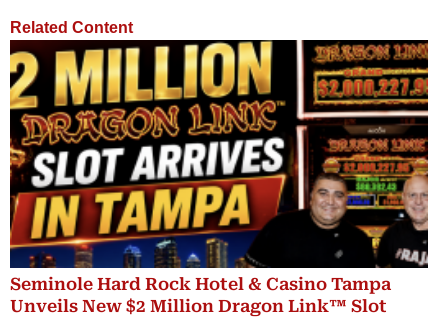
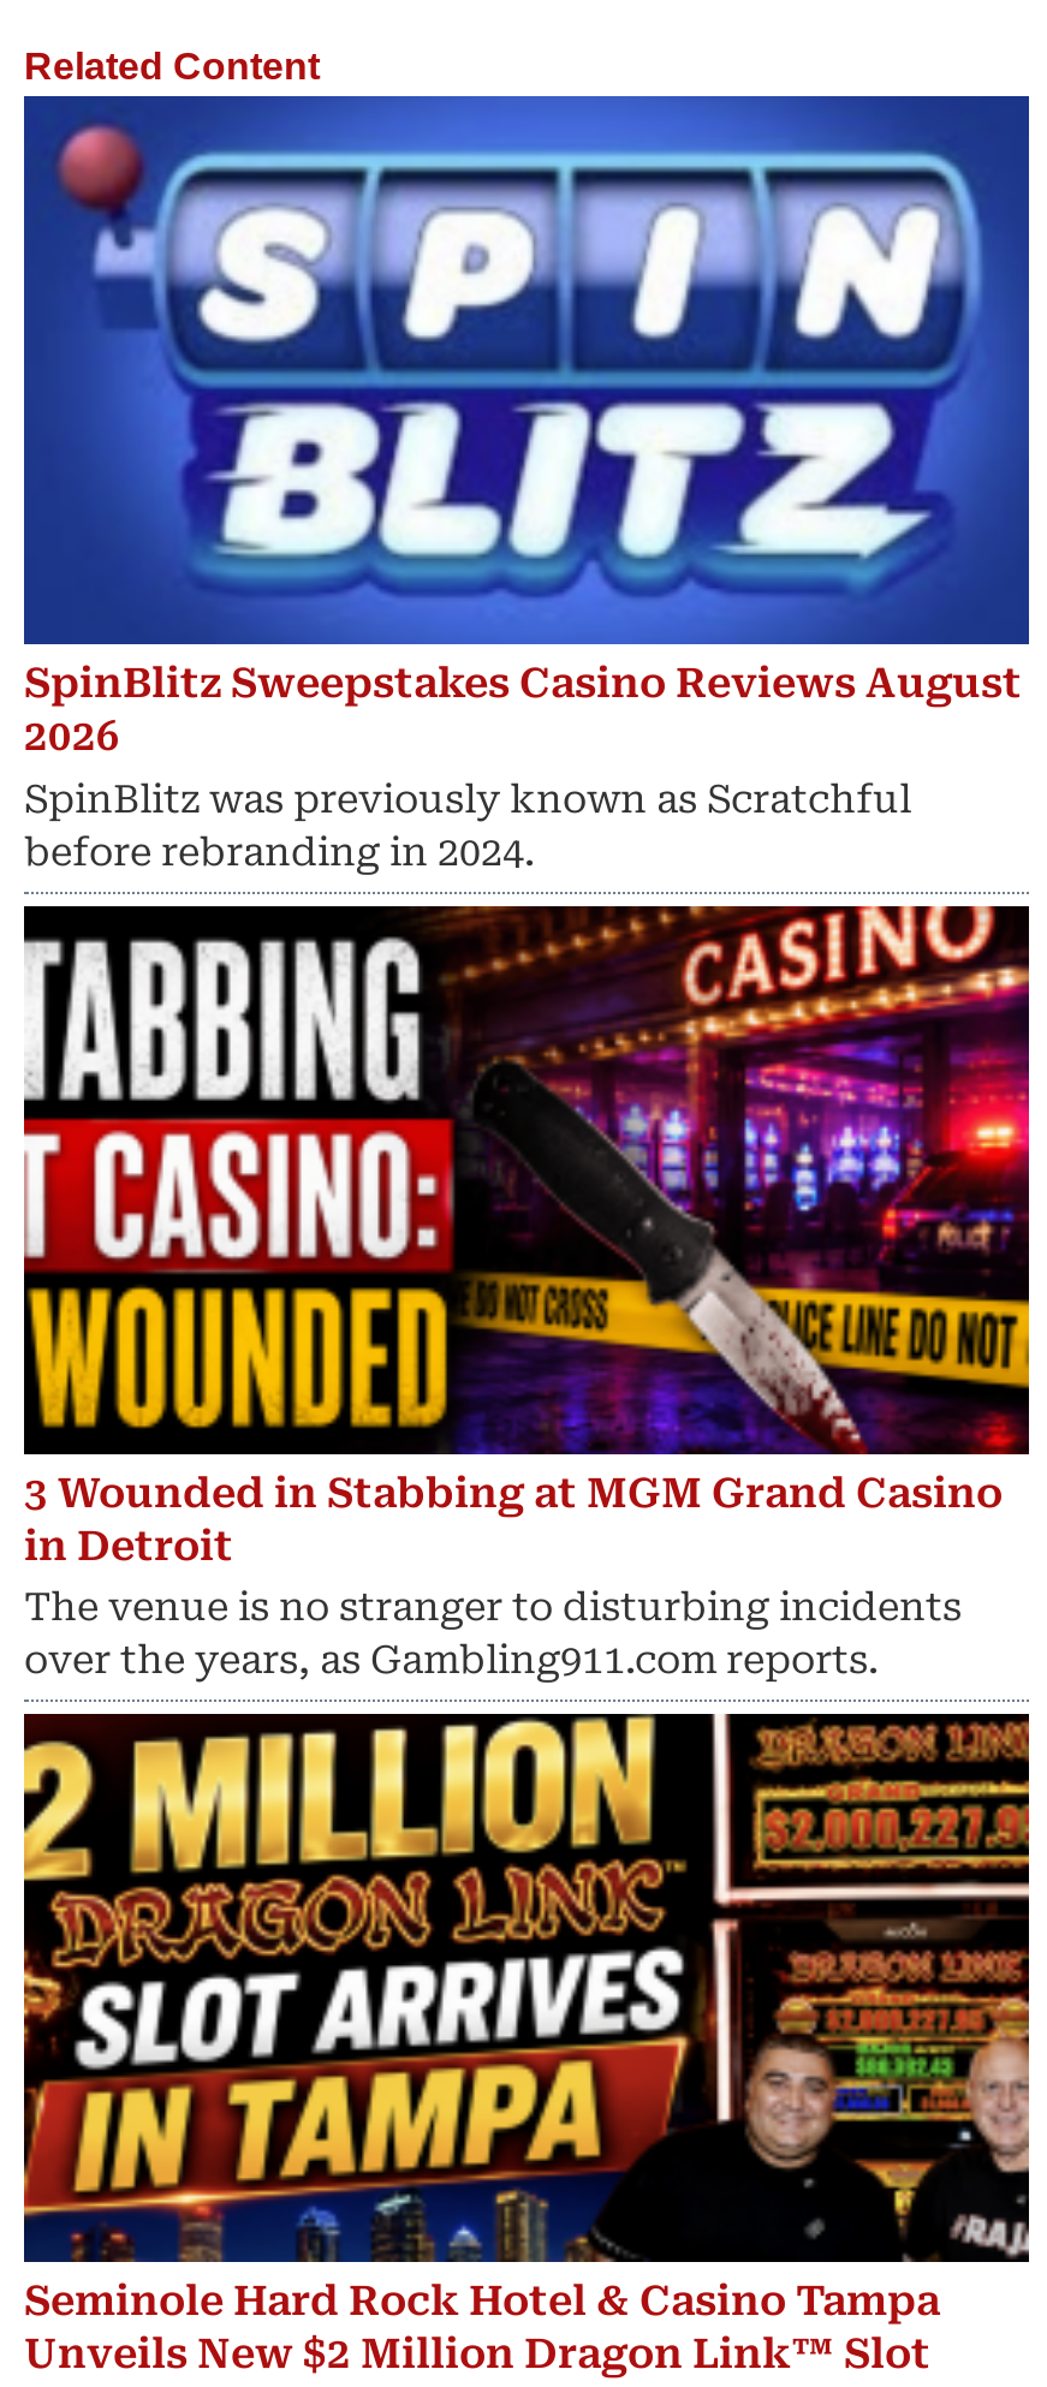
none -> [22,94,1031,874] [image] | SpinBlitz Sweepstakes Casino Reviews August | 2026 | SpinBlitz was previously known as Scratchful | before rebranding in 2024.
none -> [22,892,1031,1683] [image] | 3 Wounded in Stabbing at MGM Grand Casino | in Detroit | The venue is no stranger to disturbing incidents | over the years, as Gambling911.com reports.

